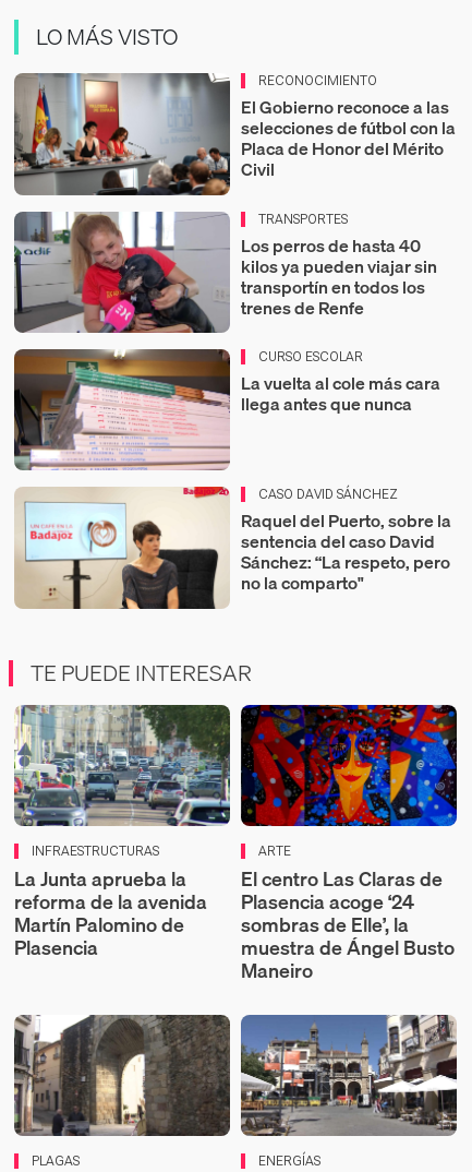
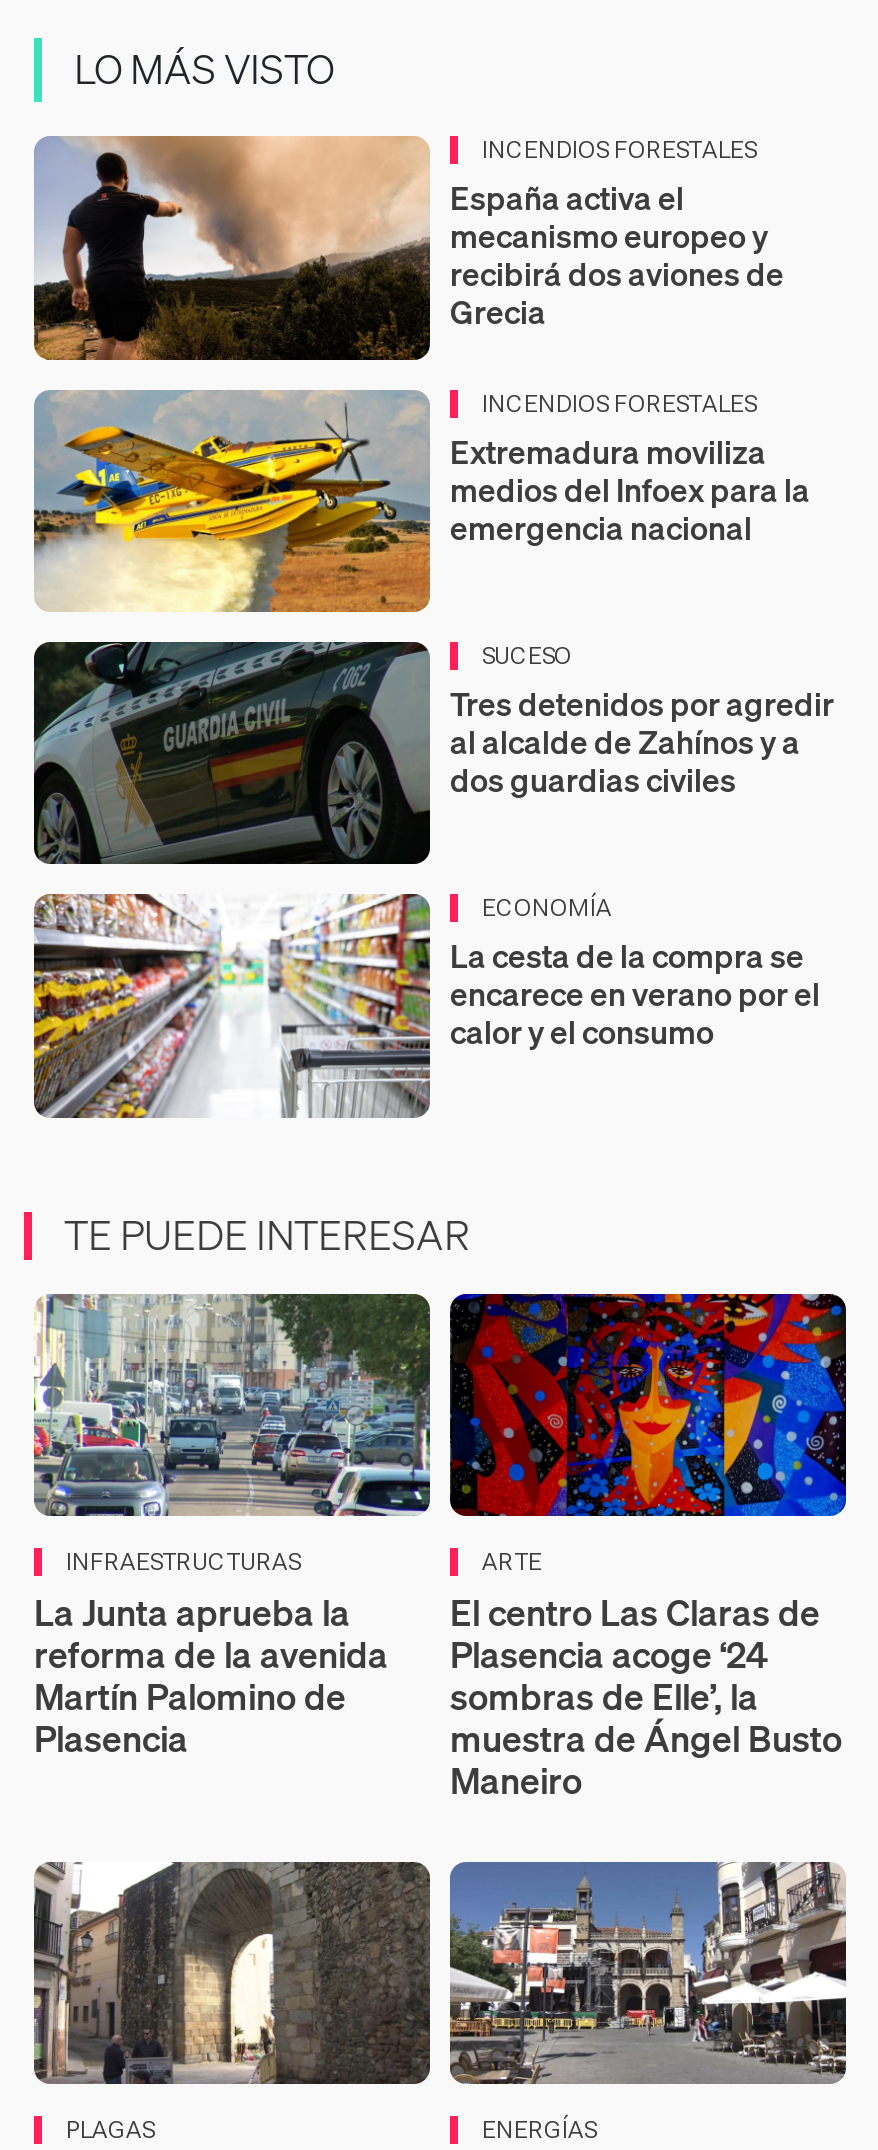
[13,72,456,195] [image] | RECONOCIMIENTO | El Gobierno reconoce a las | selecciones de fútbol con la | Placa de Honor del Mérito | Civil -> [34,134,784,362] [image] | INCENDIOS FORESTALES | España activa el | mecanismo europeo y | recibirá dos aviones de | Grecia
[14,211,437,334] [image] | TRANSPORTES | Los perros de hasta 40 | kilos ya pueden viajar sin | transportín en todos los | trenes de Renfe -> [34,389,810,614] [image] | INCENDIOS FORESTALES | Extremadura moviliza | medios del Infoex para la | emergencia nacional
[13,349,440,470] [image] | CURSO ESCOLAR | La vuelta al cole más cara | llega antes que nunca -> [32,640,834,866] [image] | SUCESO | Tres detenidos por agredir | al alcalde de Zahínos y a | dos guardias civiles
[14,486,451,610] [image] | CASO DAVID SÁNCHEZ | Raquel del Puerto, sobre la | sentencia del caso David | Sánchez: “La respeto, pero | no la comparto" -> [32,892,820,1118] [image] | ECONOMÍA | La cesta de la compra se | encarece en verano por el | calor y el consumo

